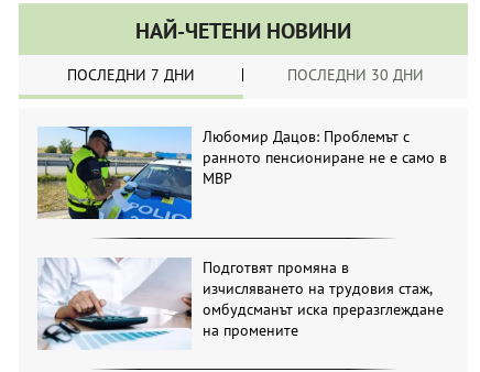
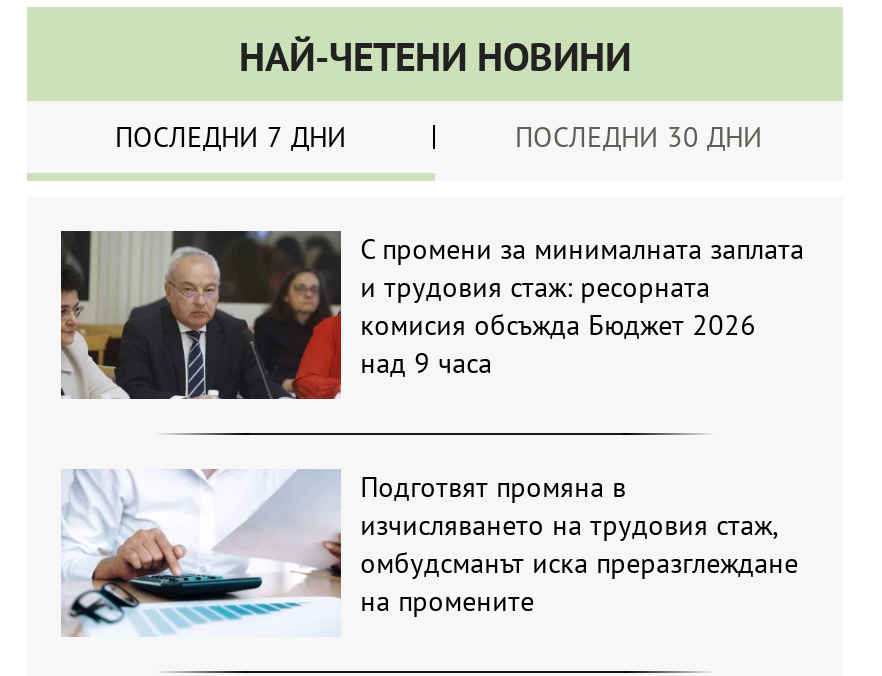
[37,126,447,220] [image] | Любомир Дацов: Проблемът с | ранното пенсиониране не е само в | МВР -> [59,229,804,401] [image] | С промени за минималната заплата | и трудовия стаж: ресорната | комисия обсъжда Бюджет 2026 | над 9 часа

